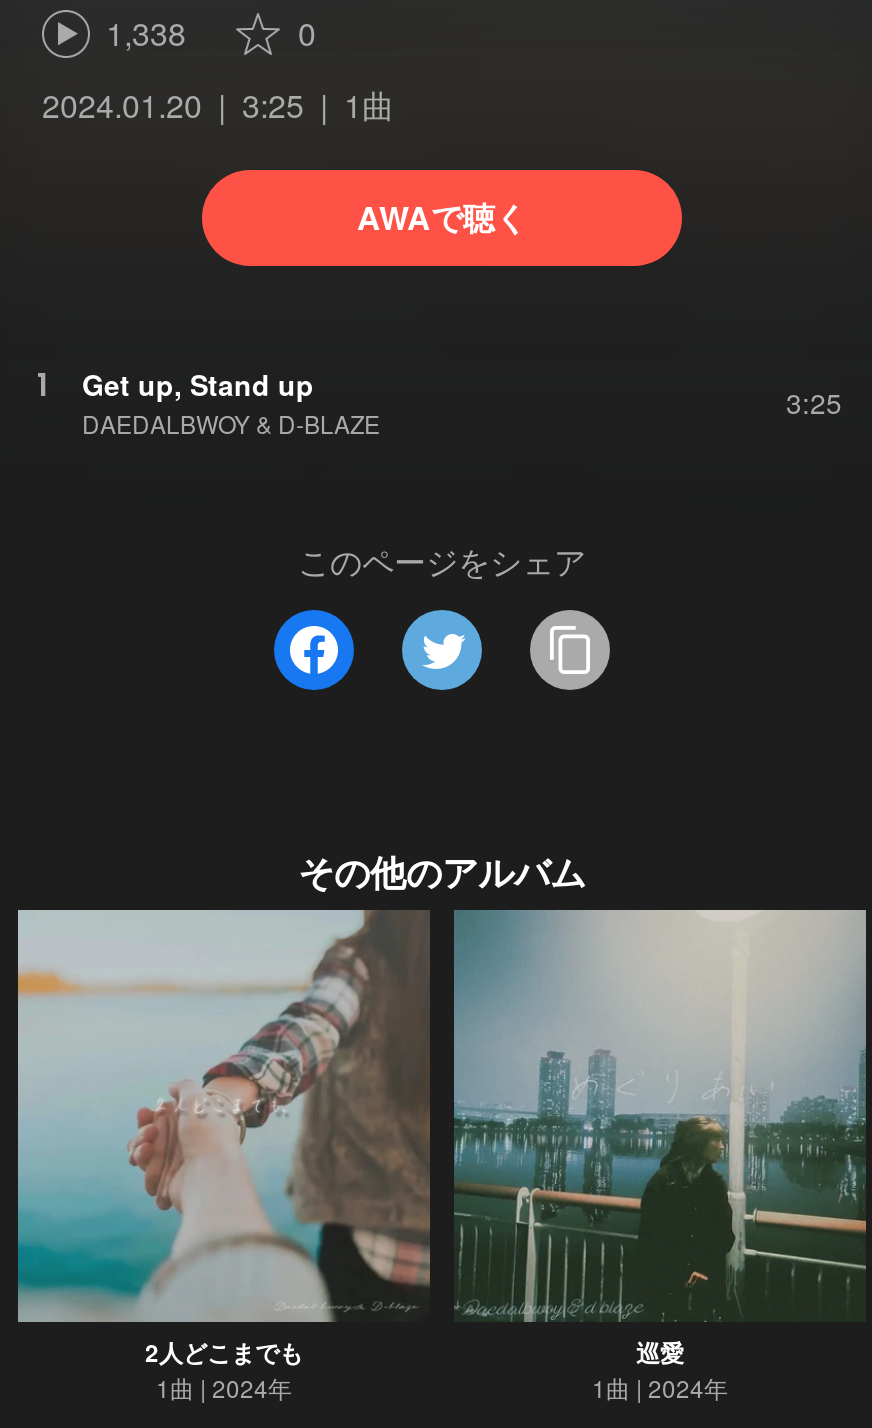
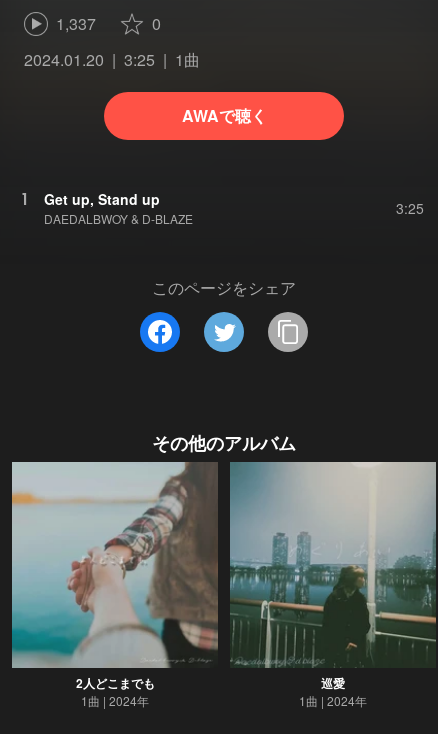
[106,10,186,56] 1,338 -> [56,12,96,35] 1,337

